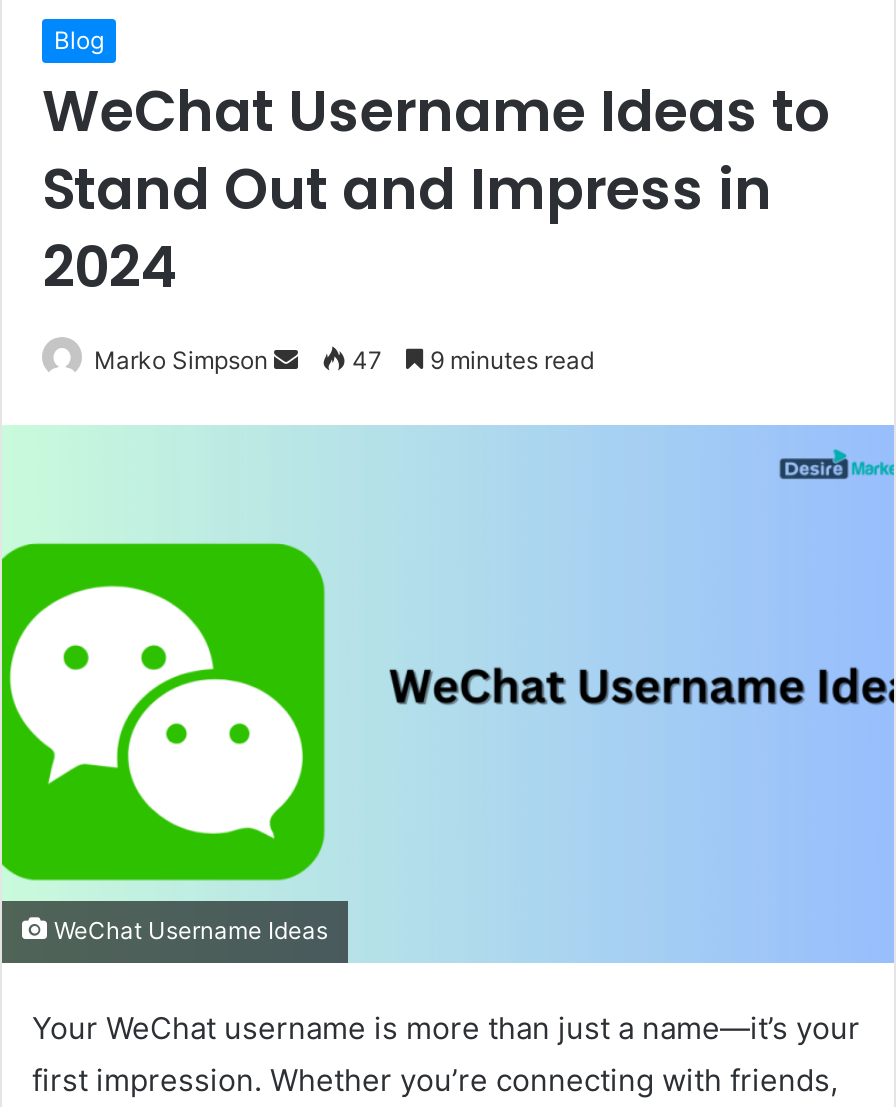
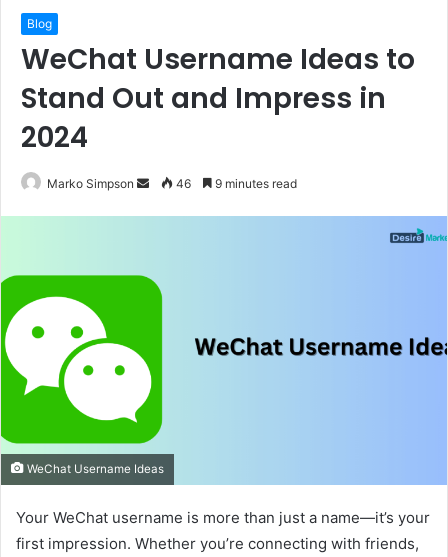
[346,345,382,375] 47 -> [173,176,191,191] 46

